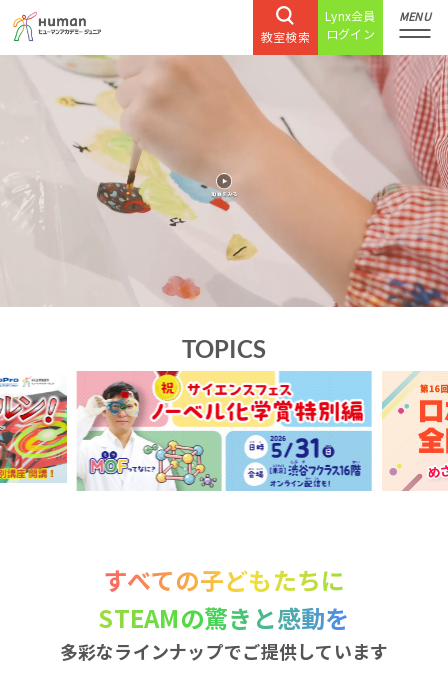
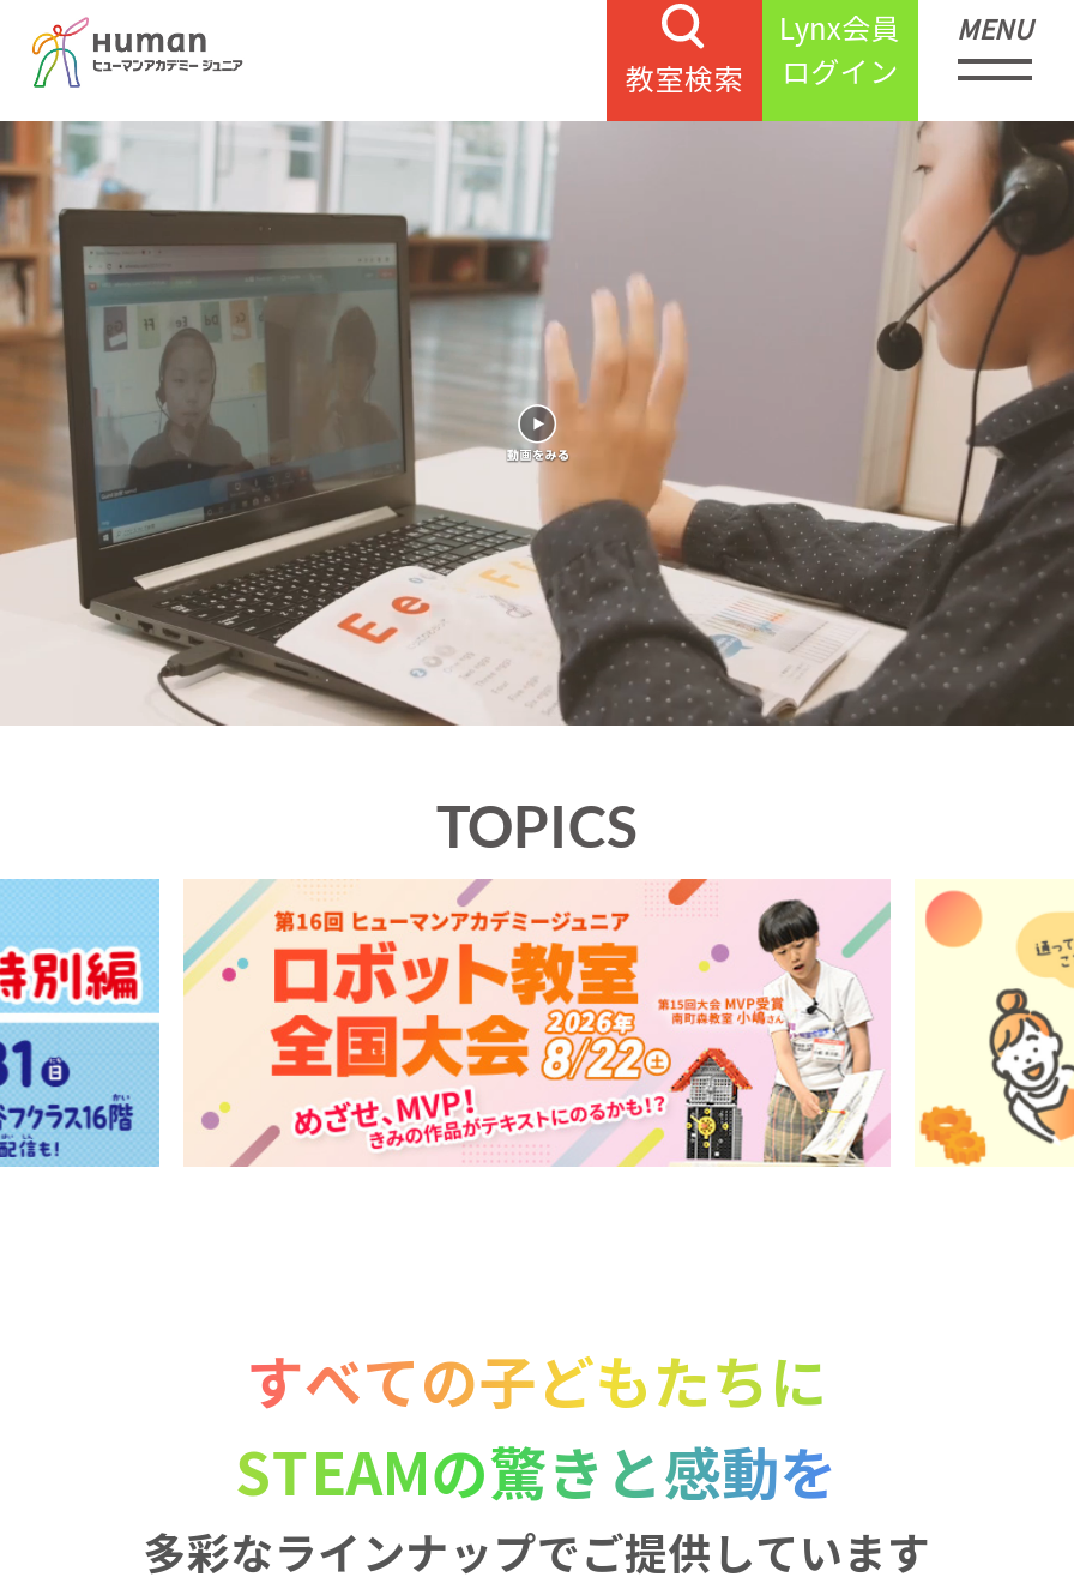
[3,55,445,308] [image] -> [7,119,1067,728] [image]
[3,371,68,491] [image] -> [7,877,161,1169] [image]
[76,370,372,492] [image] -> [182,877,892,1169] [image]
[381,371,445,491] [image] -> [916,881,1067,1167] [image]

